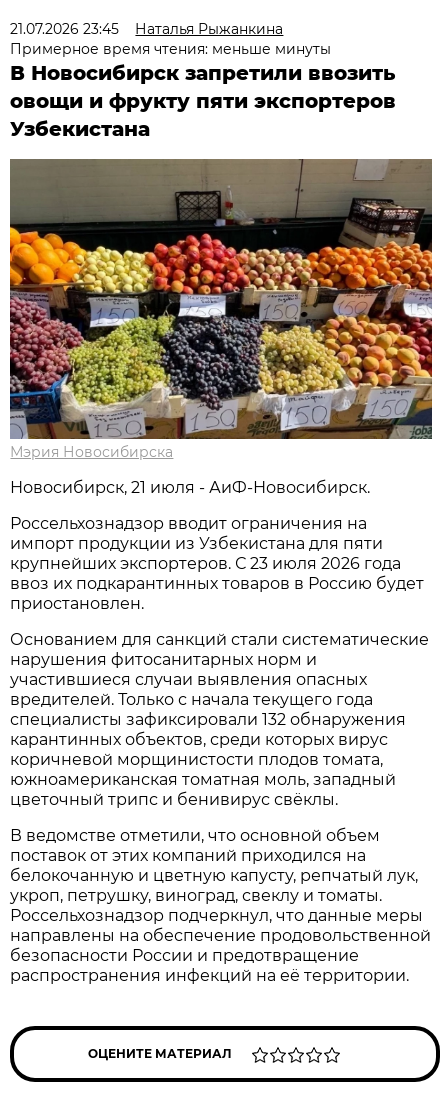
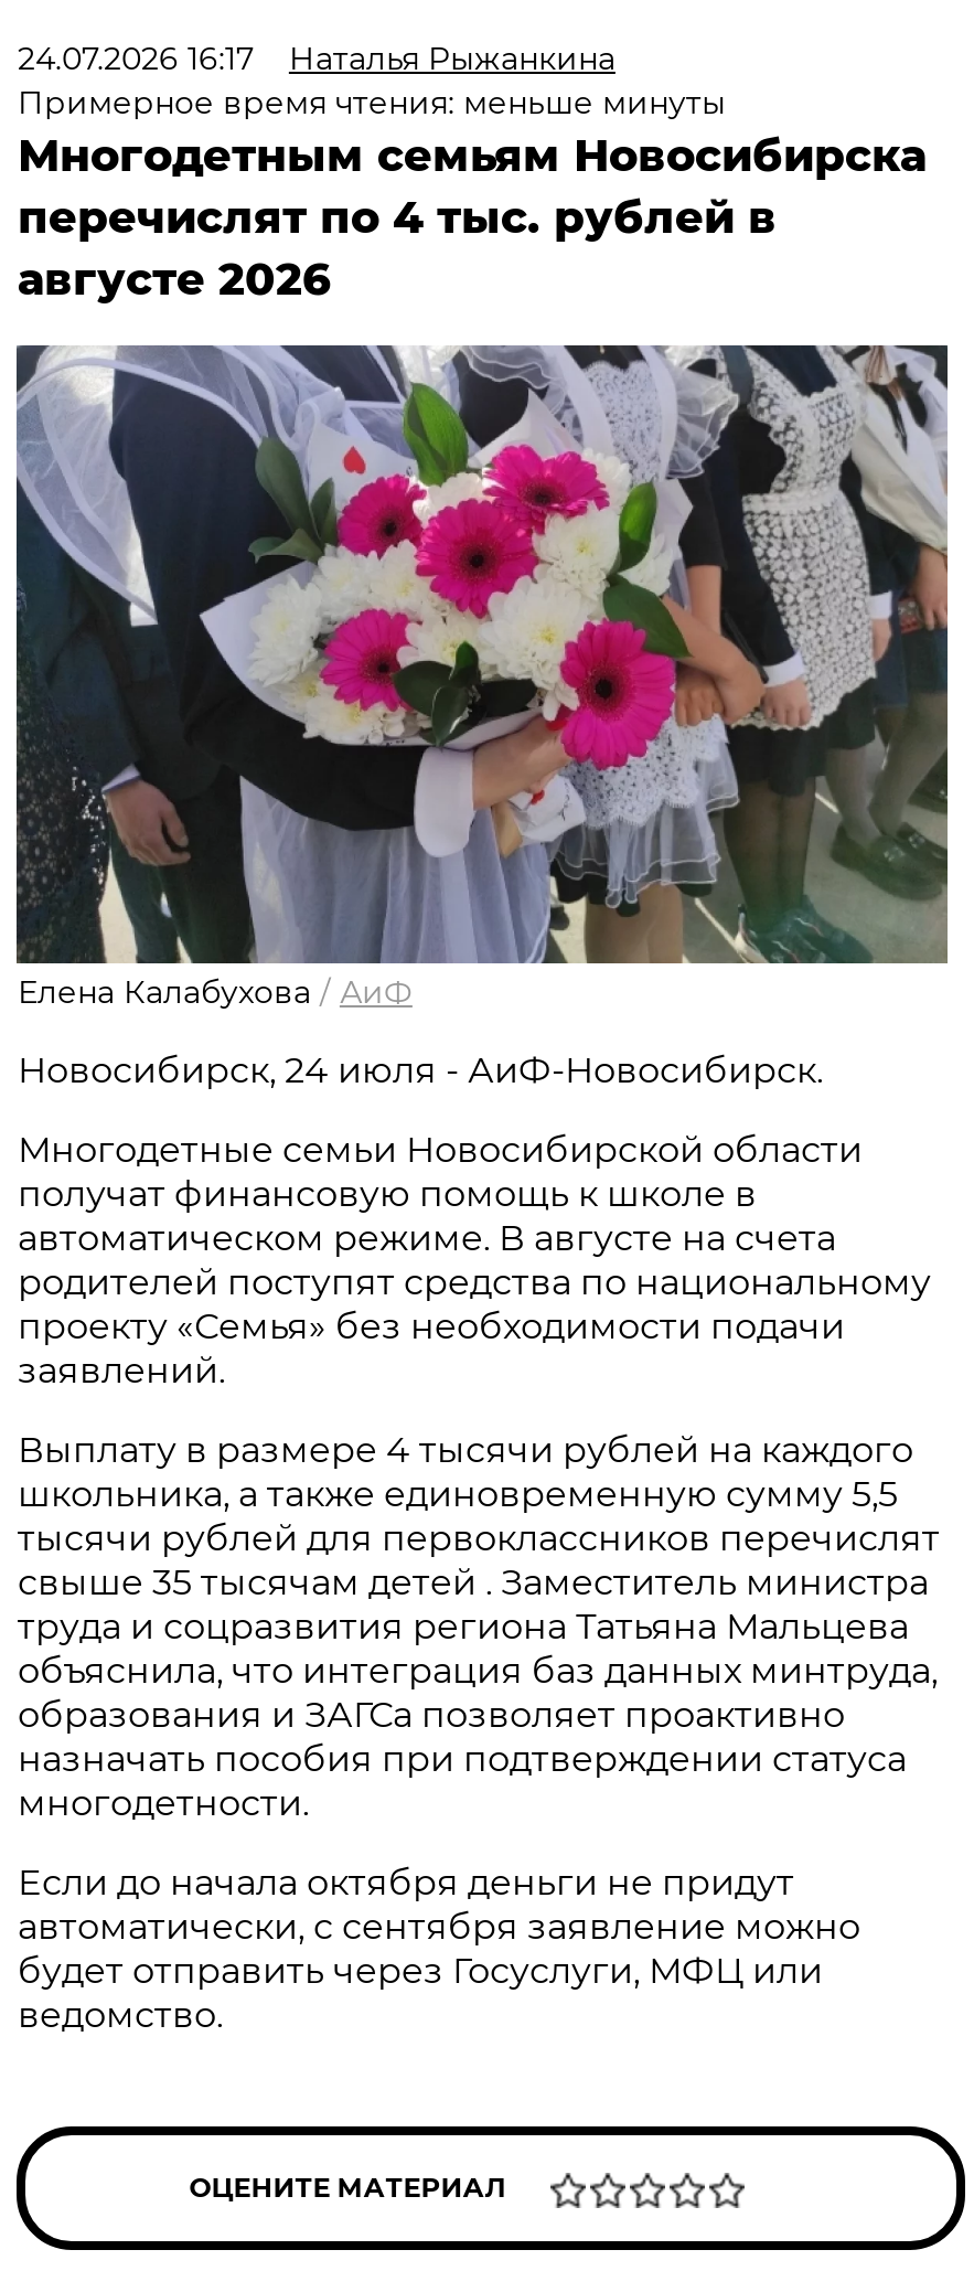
[10,20,283,38] 21.07.2026 23:45 Наталья Рыжанкина -> [17,39,615,78] 24.07.2026 16:17 Наталья Рыжанкина
[10,61,396,141] В Новосибирск запретили ввозить | овощи и фрукту пяти экспортеров | Узбекистана -> [17,129,926,306] Многодетным семьям Новосибирска | перечислят по 4 тыс. рублей в | августе 2026
[9,159,433,461] [image] | Мэрия Новосибирска -> [14,343,950,1012] [image] | Елена Калабухова / АиФ
[10,478,370,497] Новосибирск, 21 июля - АиФ-Новосибирск. -> [17,1049,823,1091] Новосибирск, 24 июля - АиФ-Новосибирск.
[10,514,424,613] Россельхознадзор вводит ограничения на | импорт продукции из Узбекистана для пяти | крупнейших экспортеров. С 23 июля 2026 года | ввоз их подкарантинных товаров в Россию будет | приостановлен. -> [17,1129,931,1392] Многодетные семьи Новосибирской области | получат финансовую помощь к школе в | автоматическом режиме. В августе на счета | родителей поступят средства по национальному | проекту «Семья» без необходимости подачи | заявлений.
[10,630,429,809] Основанием для санкций стали систематические | нарушения фитосанитарных норм и | участившиеся случаи выявления опасных | вредителей. Только с начала текущего года | специалисты зафиксировали 132 обнаружения | карантинных объектов, среди которых вирус | коричневой морщинистости плодов томата, | южноамериканская томатная моль, западный | цветочный трипс и бенивирус свёклы. -> [17,1429,940,1824] Выплату в размере 4 тысячи рублей на каждого | школьника, а также единовременную сумму 5,5 | тысячи рублей для первоклассников перечислят | свыше 35 тысячам детей . Заместитель министра | труда и соцразвития региона Татьяна Мальцева | объяснила, что интеграция баз данных минтруда, | образования и ЗАГСа позволяет проактивно | назначать пособия при подтверждении статуса | многодетности.
[10,826,431,985] В ведомстве отметили, что основной объем | поставок от этих компаний приходился на | белокочанную и цветную капусту, репчатый лук, | укроп, петрушку, виноград, свеклу и томаты. | Россельхознадзор подчеркнул, что данные меры | направлены на обеспечение продовольственной | безопасности России и предотвращение | распространения инфекций на её территории. -> [17,1862,860,2036] Если до начала октября деньги не придут | автоматически, с сентября заявление можно | будет отправить через Госуслуги, МФЦ или | ведомство.

